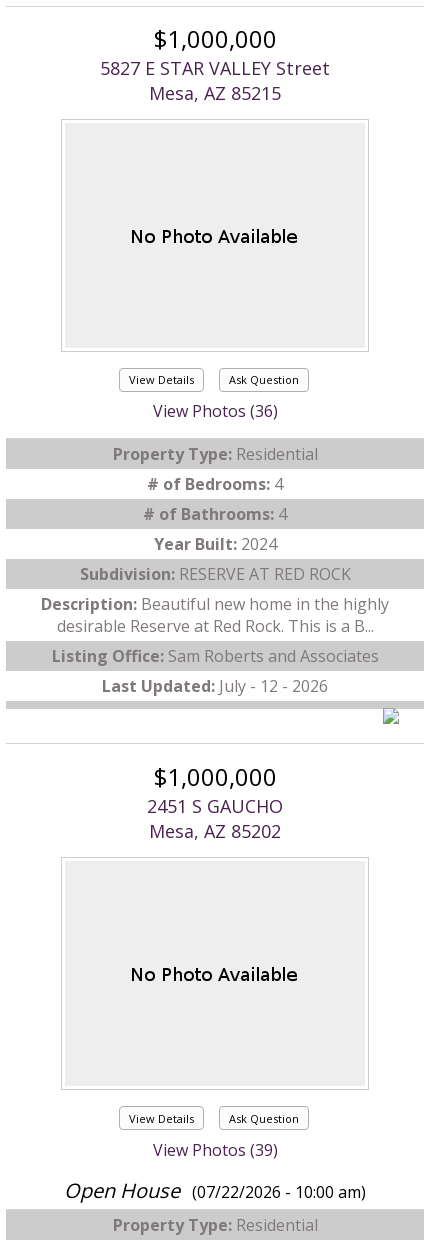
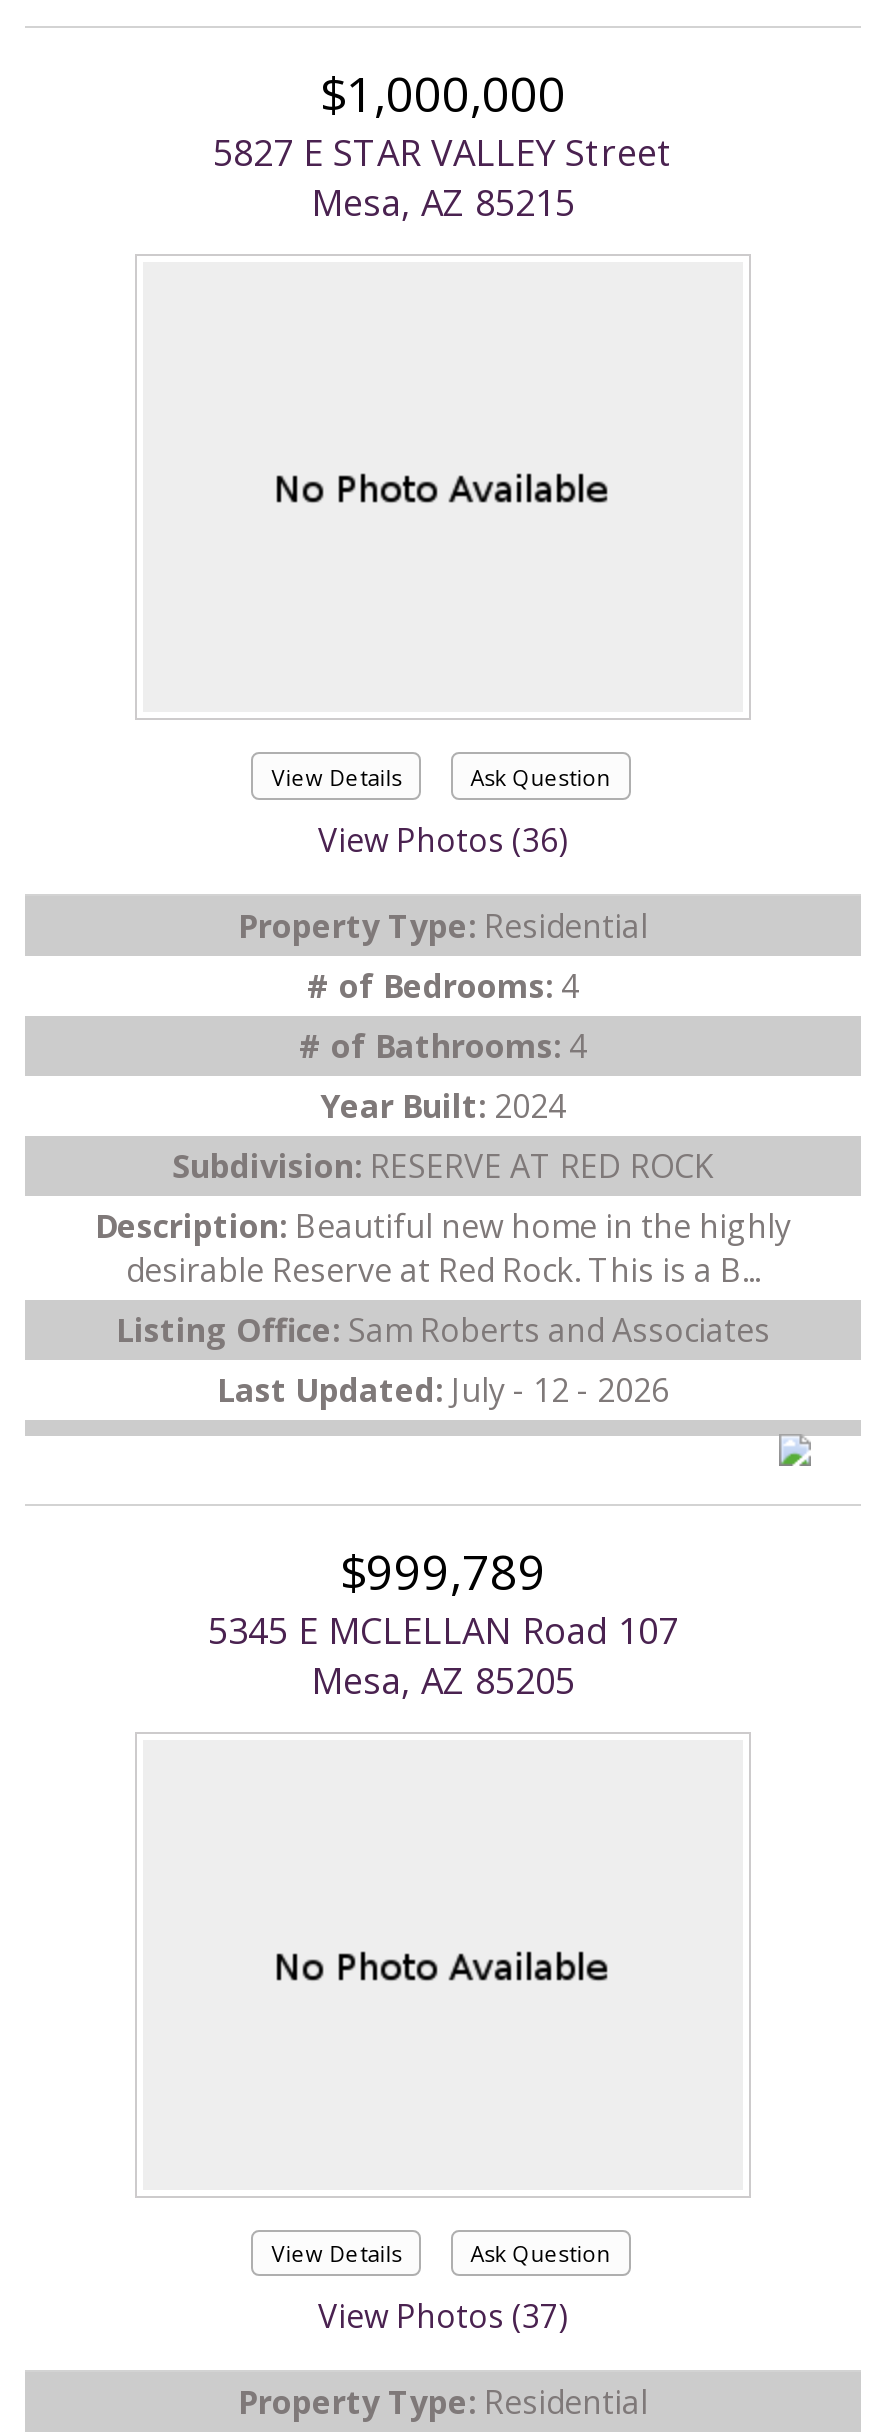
[147,760,283,843] $1,000,000 | 2451 S GAUCHO | Mesa, AZ 85202 -> [208,1538,678,1704] $999,789 | 5345 E MCLELLAN Road 107 | Mesa, AZ 85205
[64,1139,366,1204] View Photos (39) | Open House (07/22/2026 - 10:00 am) -> [318,2295,568,2339] View Photos (37)

